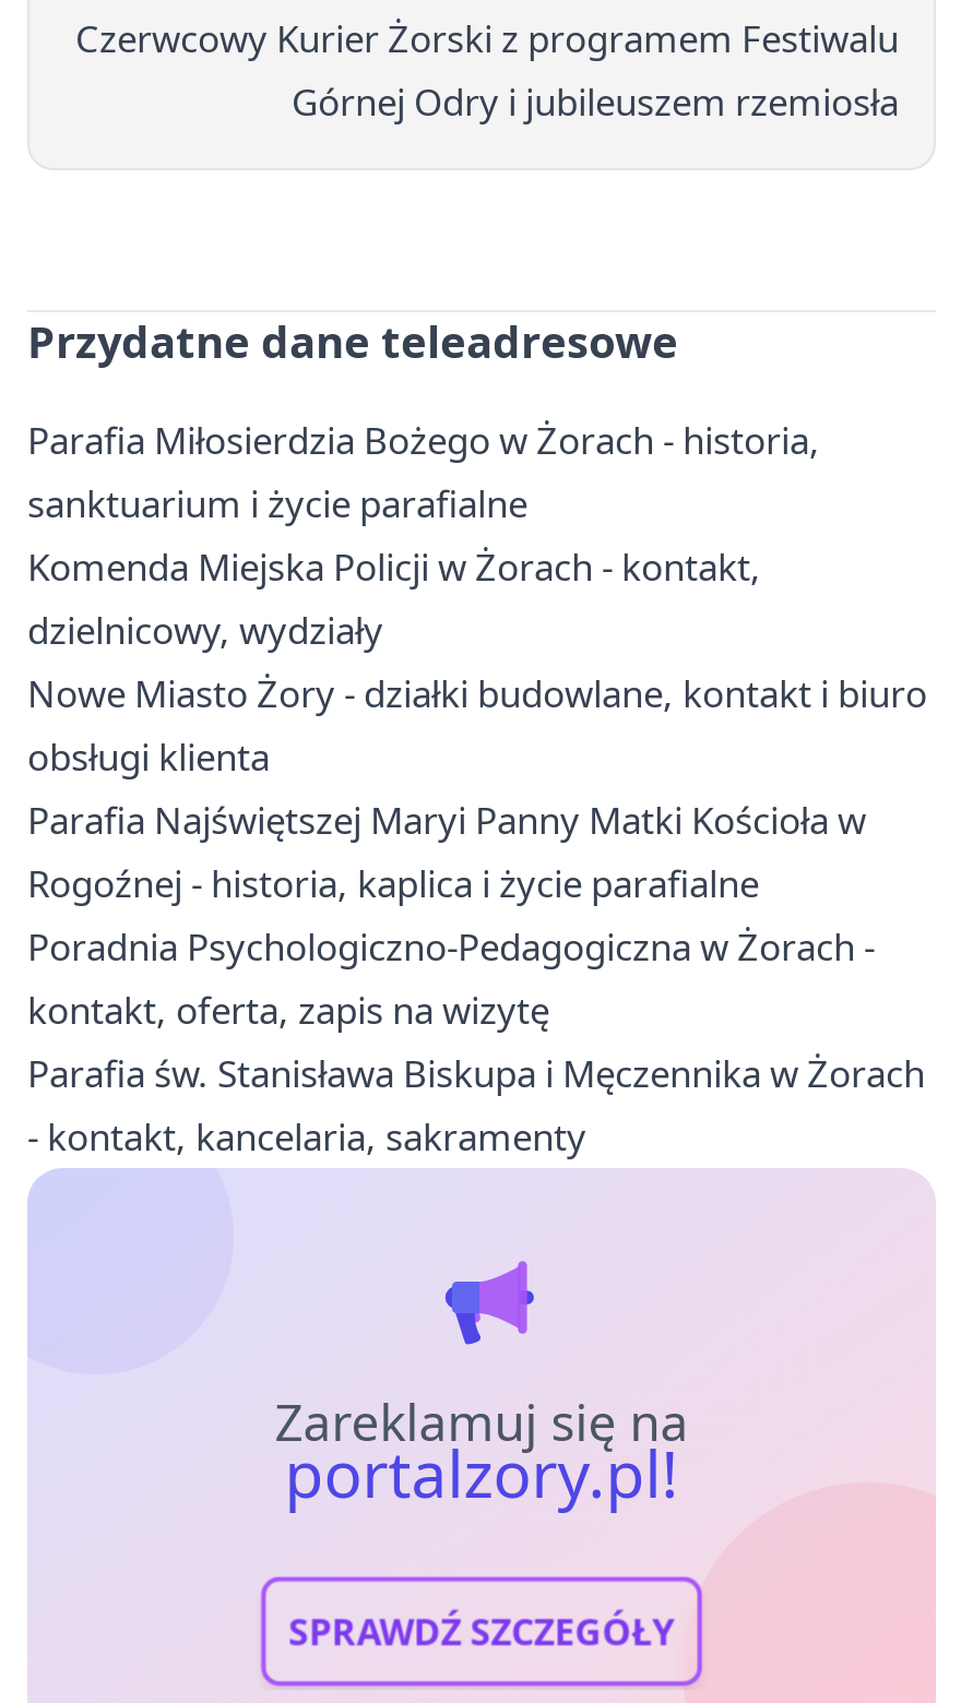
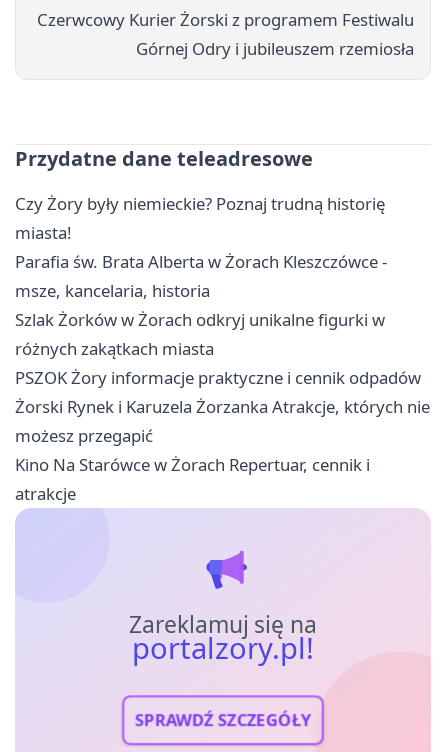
[27,414,927,1161] Parafia Miłosierdzia Bożego w Żorach - historia, | sanktuarium i życie parafialne | Komenda Miejska Policji w Żorach - kontakt, | dzielnicowy, wydziały | Nowe Miasto Żory - działki budowlane, kontakt i biuro | obsługi klienta | Parafia Najświętszej Maryi Panny Matki Kościoła w | Rogoźnej - historia, kaplica i życie parafialne | Poradnia Psychologiczno-Pedagogiczna w Żorach - | kontakt, oferta, zapis na wizytę | Parafia św. Stanisława Biskupa i Męczennika w Żorach | - kontakt, kancelaria, sakramenty -> [15,192,430,505] Czy Żory były niemieckie? Poznaj trudną historię | miasta! | Parafia św. Brata Alberta w Żorach Kleszczówce - | msze, kancelaria, historia | Szlak Żorków w Żorach odkryj unikalne figurki w | różnych zakątkach miasta | PSZOK Żory informacje praktyczne i cennik odpadów | Żorski Rynek i Karuzela Żorzanka Atrakcje, których nie | możesz przegapić | Kino Na Starówce w Żorach Repertuar, cennik i | atrakcje

